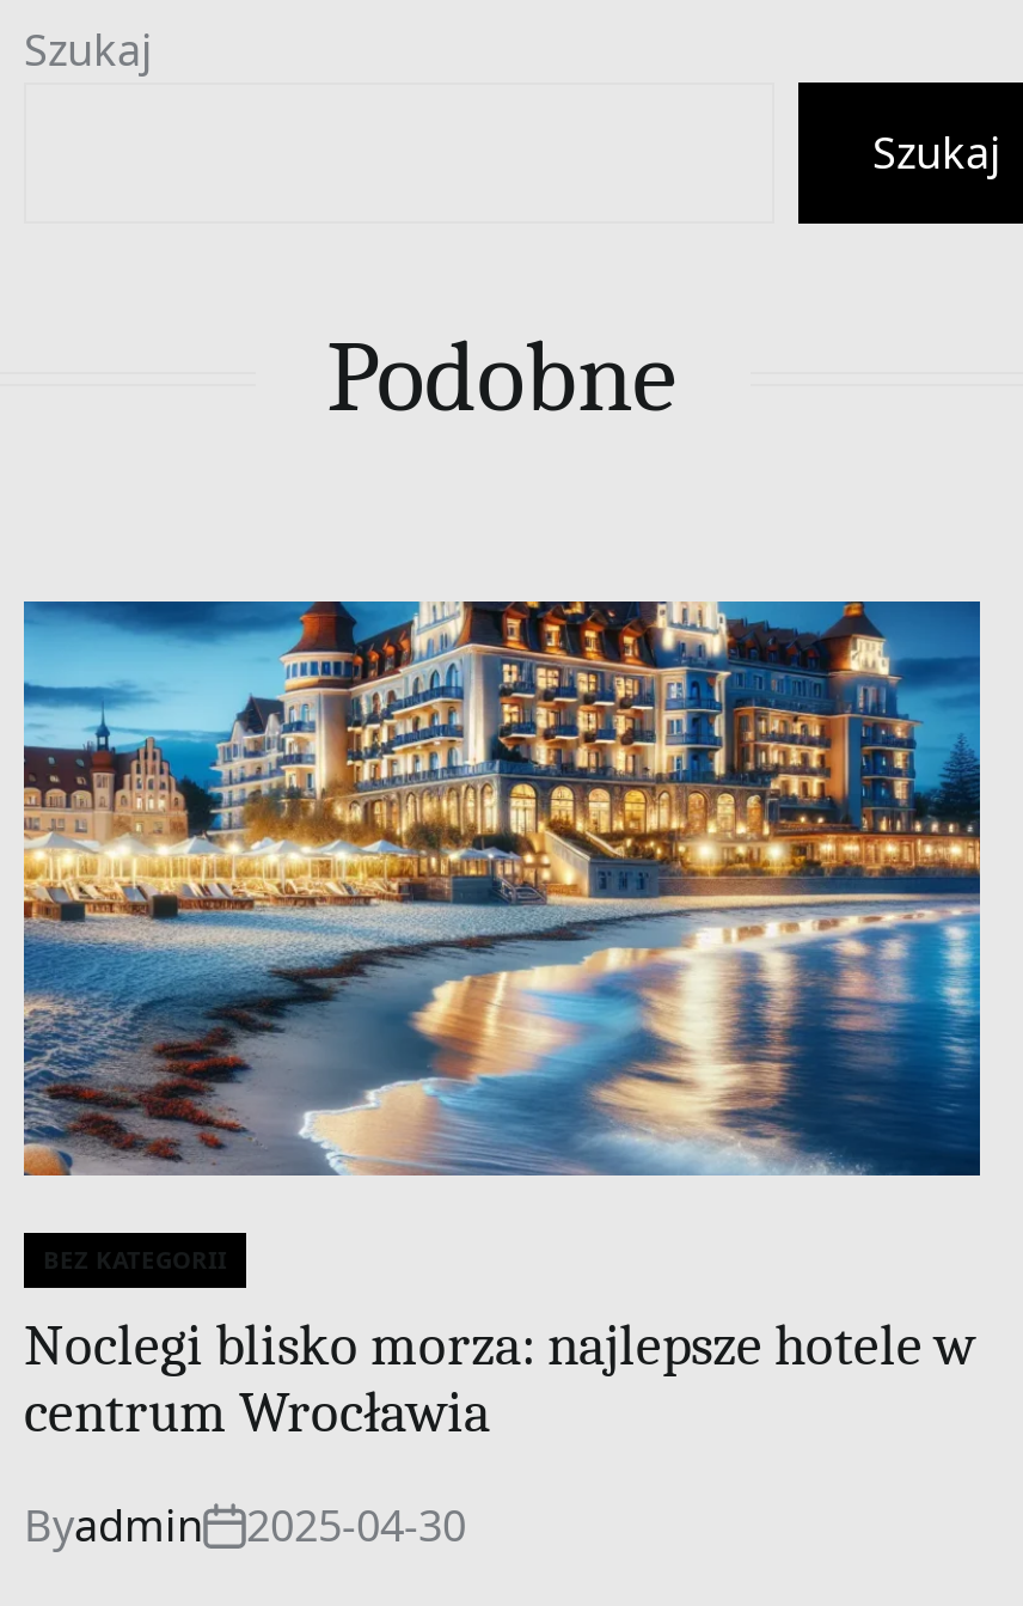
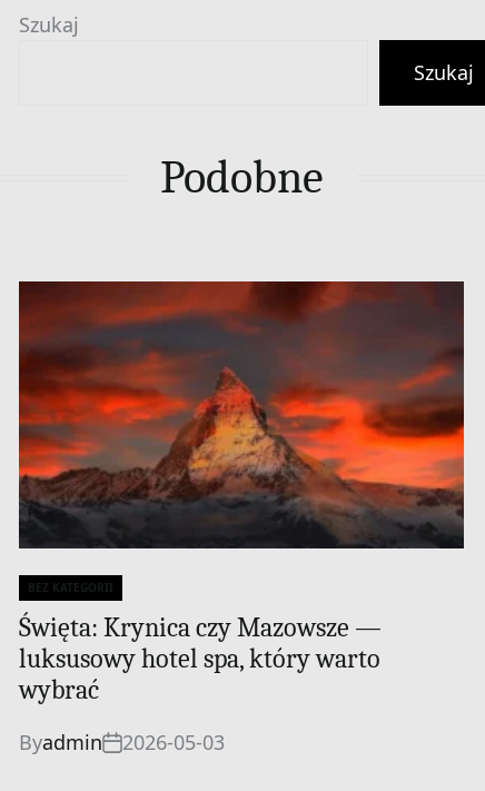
[22,599,982,1178] [image] -> [18,280,465,550] [image]
[24,1312,975,1446] Noclegi blisko morza: najlepsze hotele w | centrum Wrocławia -> [19,612,382,705] Święta: Krynica czy Mazowsze — | luksusowy hotel spa, który warto | wybrać
[24,1496,466,1553] Byadmin 2025-04-30 -> [19,729,225,755] Byadmin 2026-05-03

